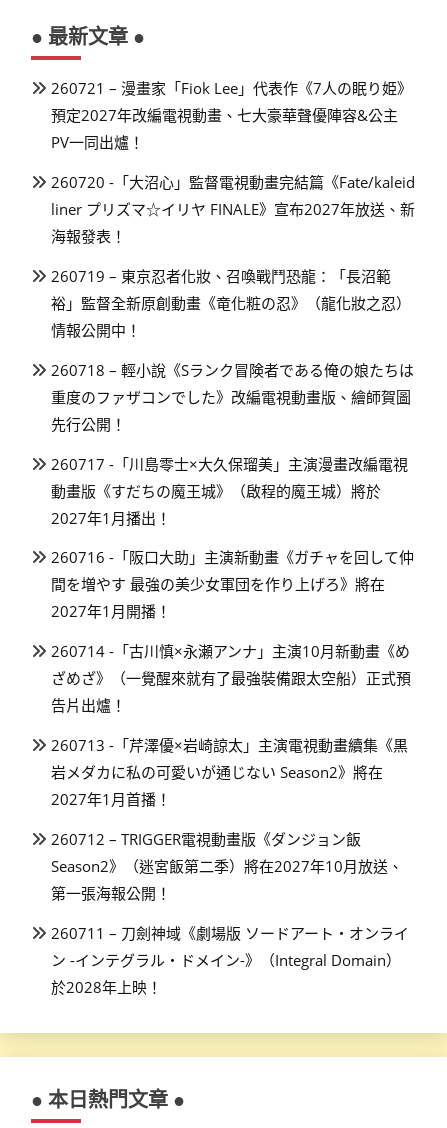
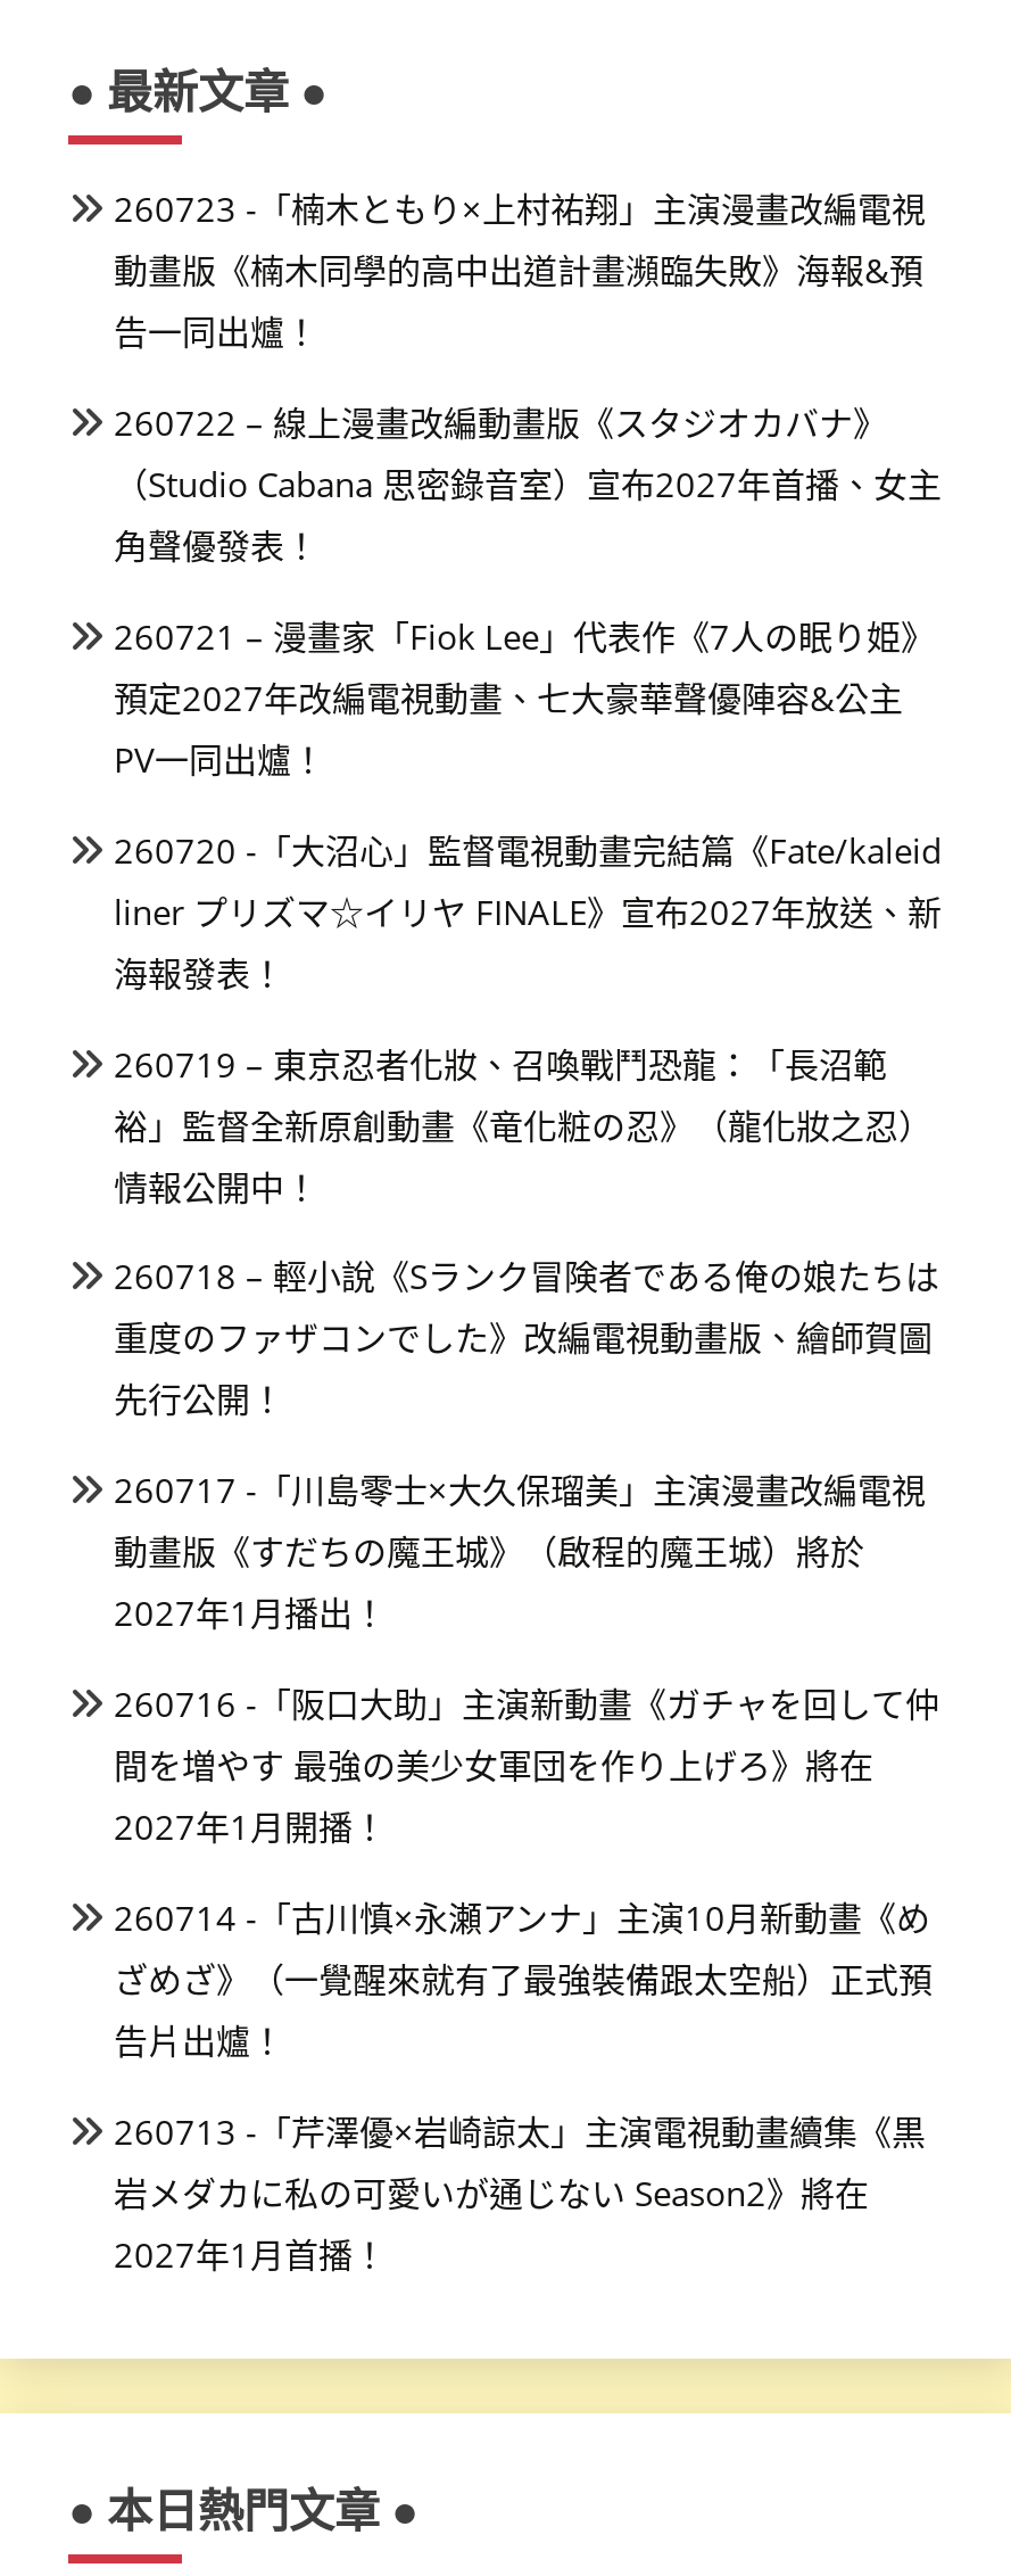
none -> [114,186,942,568] 260723 -「楠木ともり×上村祐翔」主演漫畫改編電視 | 動畫版《楠木同學的高中出道計畫瀕臨失敗》海報&預 | 告一同出爐！ | 260722 – 線上漫畫改編動畫版《スタジオカバナ》 | （Studio Cabana 思密錄音室）宣布2027年首播、女主 | 角聲優發表！
moved [51,78,415,809] -> [114,613,942,2276]: 260721 – 漫畫家「Fiok Lee」代表作《7人の眠り姫》 | 預定2027年改編電視動畫、七大豪華聲優陣容&公主 | PV一同出爐！ | ... | 岩メダカに私の可愛いが通じない Season2》將在 | 2027年1月首播！
[51,829,409,997] 260712 – TRIGGER電視動畫版《ダンジョン飯 | Season2》（迷宮飯第二季）將在2027年10月放送、 | 第一張海報公開！ | 260711 – 刀劍神域《劇場版 ソードアート・オンライ | ン -インテグラル・ドメイン-》（Integral Domain） | 於2028年上映！ -> none

